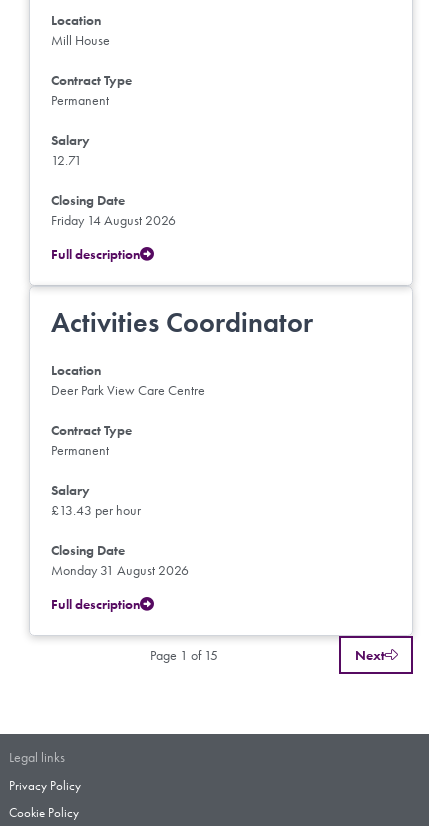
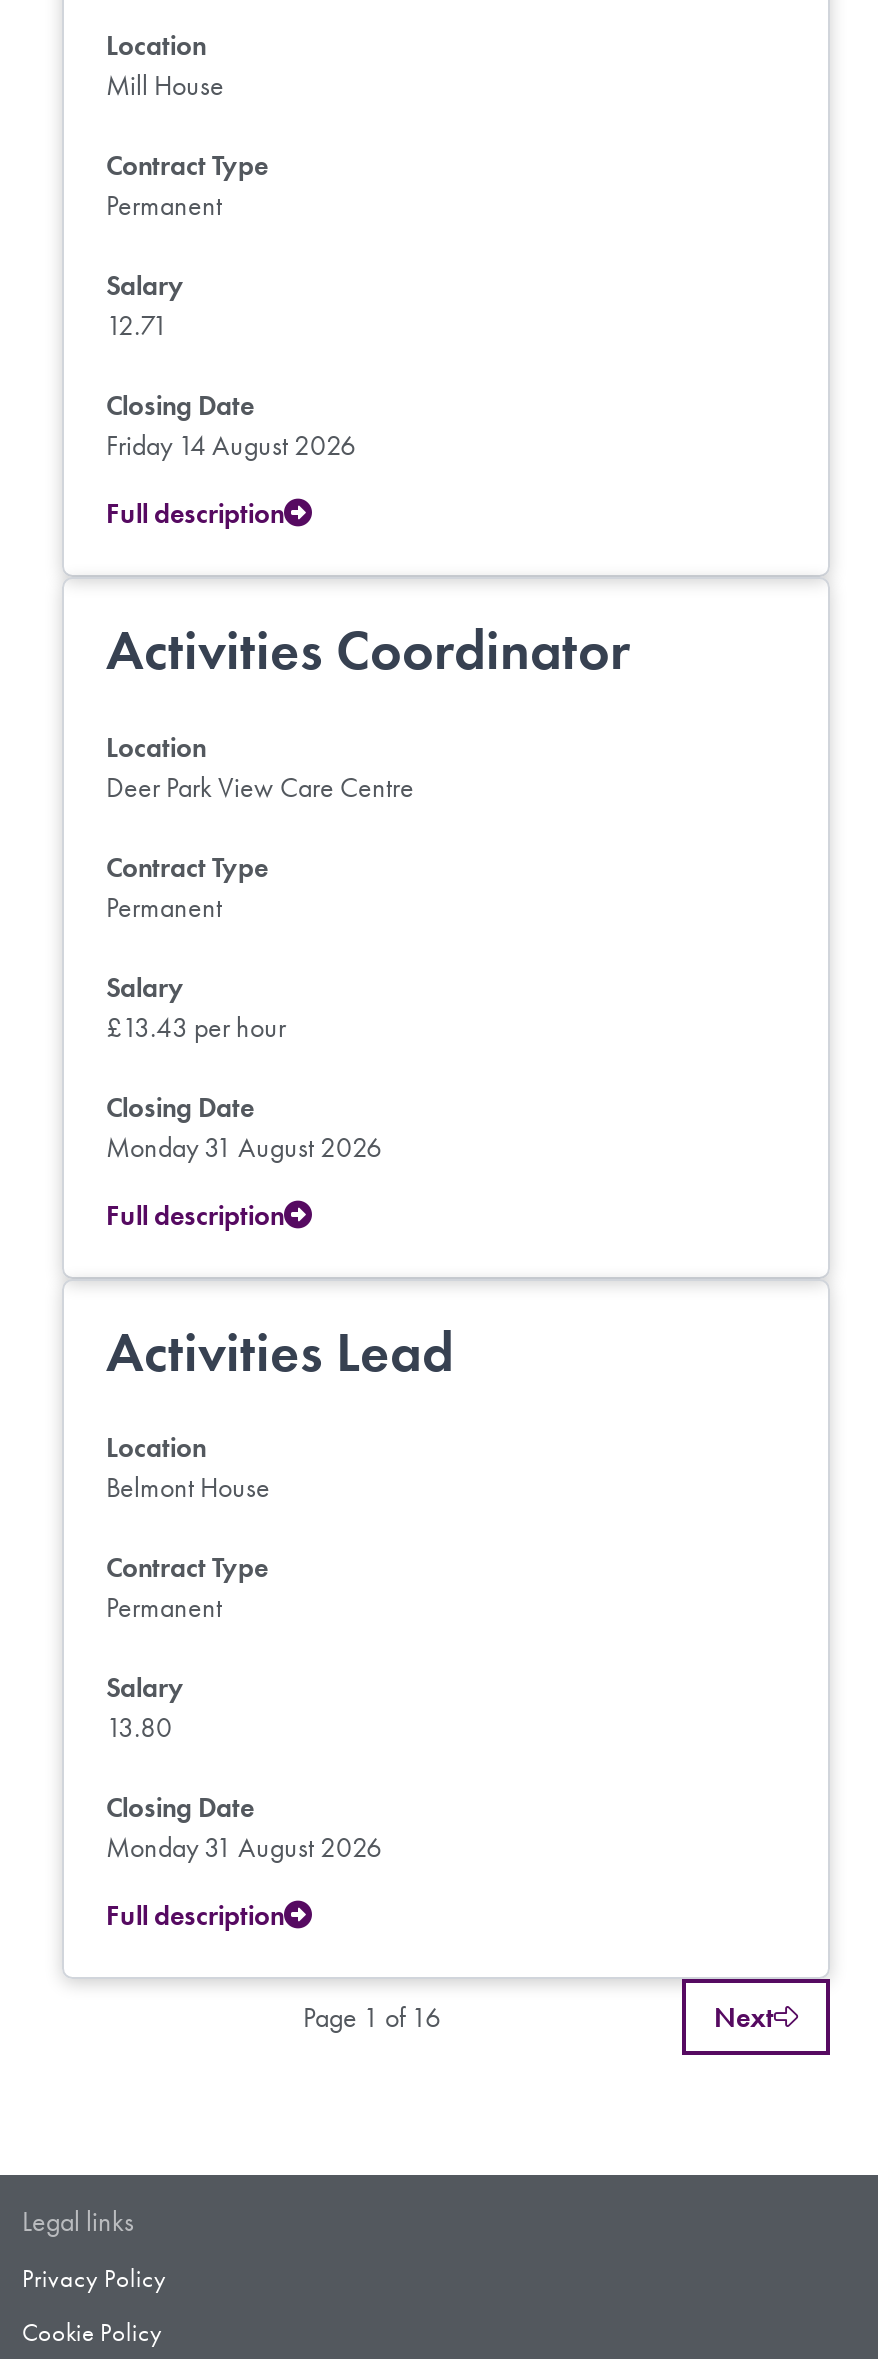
[150,646,218,664] Page 1 of 15 -> [106,1316,454,2035] Activities Lead | Location | Belmont House | Contract Type | Permanent | Salary | 13.80 | Closing Date | Monday 31 August 2026 | Full description | Page 1 of 16

